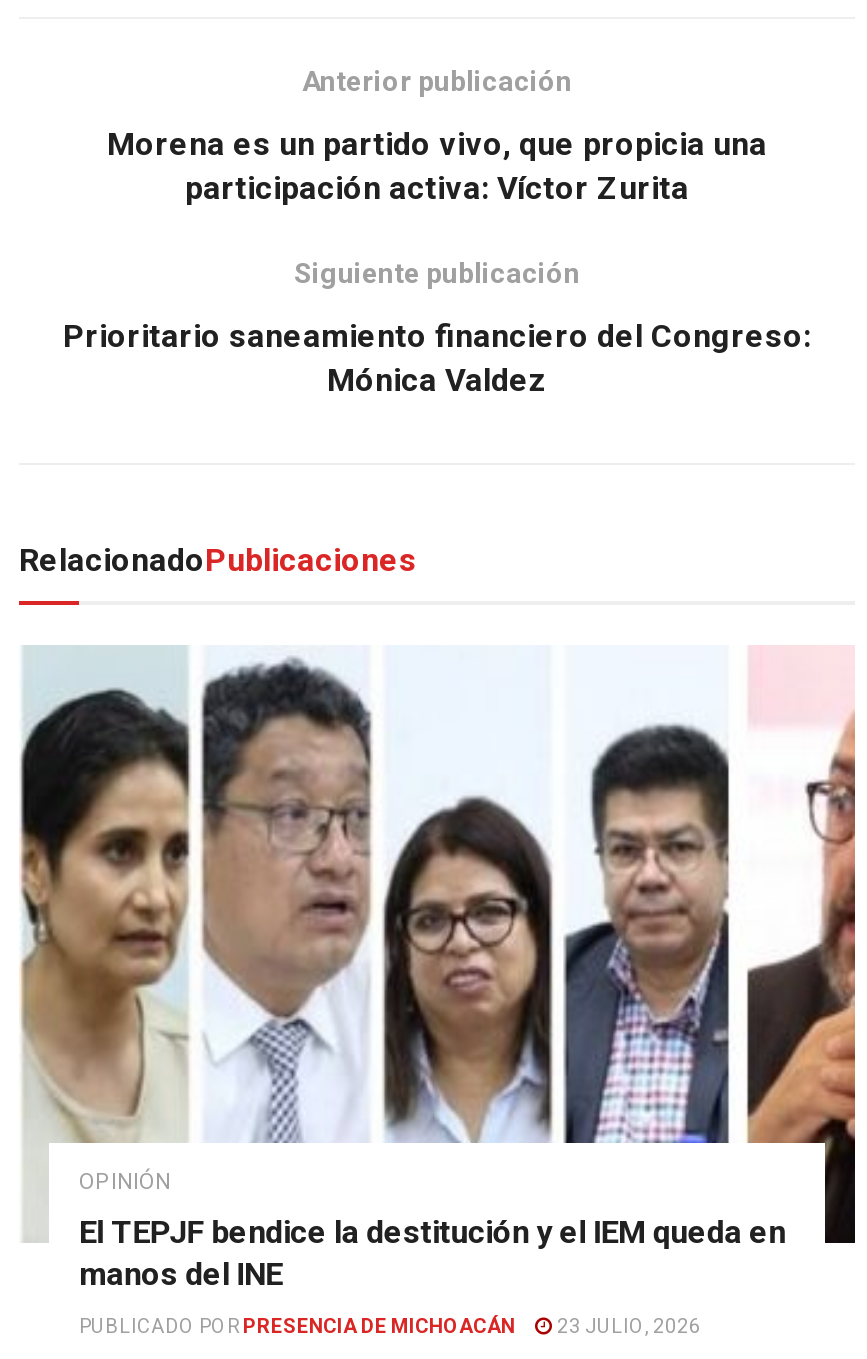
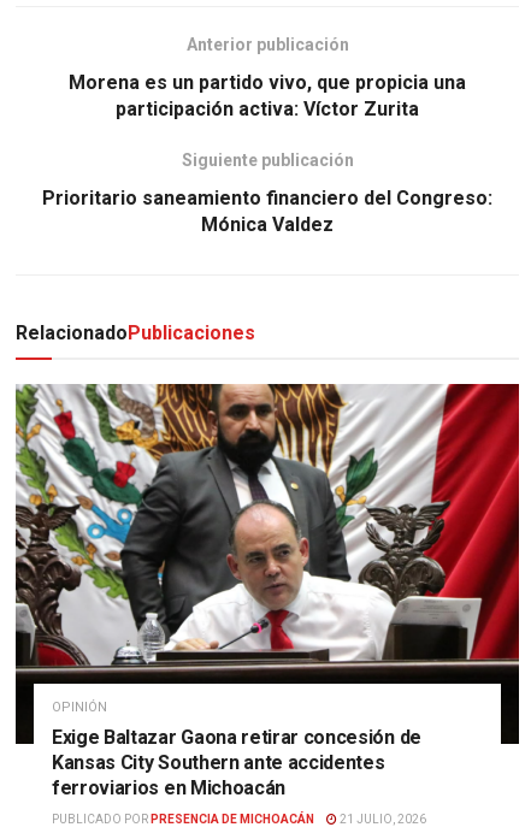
[19,645,857,1293] [image] | El TEPJF bendice la destitución y el IEM queda en | manos del INE -> [14,383,520,799] [image] | Exige Baltazar Gaona retirar concesión de | Kansas City Southern ante accidentes | ferroviarios en Michoacán
[79,1315,701,1337] PUBLICADO POR PRESENCIA DE MICHOACÁN 23 JULIO, 2026 -> [52,813,426,826] PUBLICADO POR PRESENCIA DE MICHOACÁN 21 JULIO, 2026

